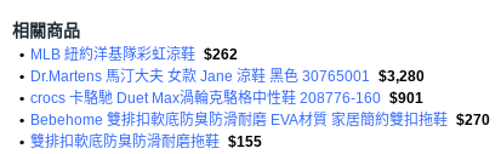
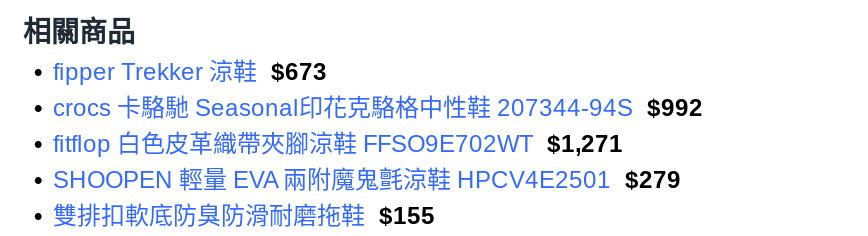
[19,46,490,129] • MLB 紐約洋基隊彩虹涼鞋 $262 | • Dr.Martens 馬汀大夫 女款 Jane 涼鞋 黑色 30765001 $3,280 | • crocs 卡駱馳 Duet Max渦輪克駱格中性鞋 208776-160 $901 | • Bebehome 雙排扣軟底防臭防滑耐磨 EVA材質 家居簡約雙扣拖鞋 $270 -> [34,58,703,194] • fipper Trekker 涼鞋 $673 | • crocs 卡駱馳 Seasonal印花克駱格中性鞋 207344-94S $992 | • fitflop 白色皮革織帶夾腳涼鞋 FFSO9E702WT $1,271 | • SHOOPEN 輕量 EVA 兩附魔鬼氈涼鞋 HPCV4E2501 $279

